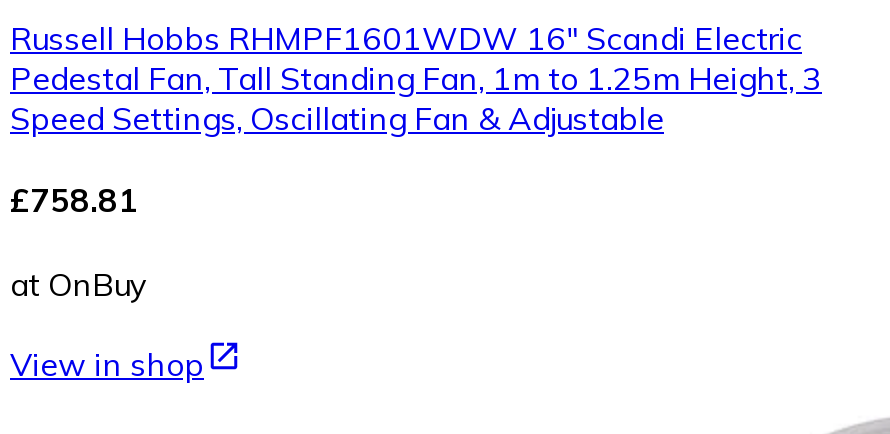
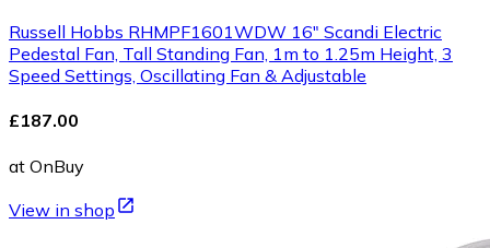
[10,181,138,221] £758.81 -> [9,110,79,131] £187.00

